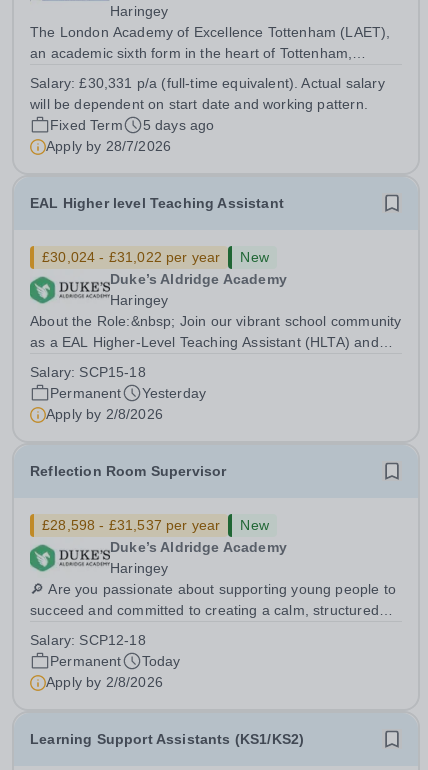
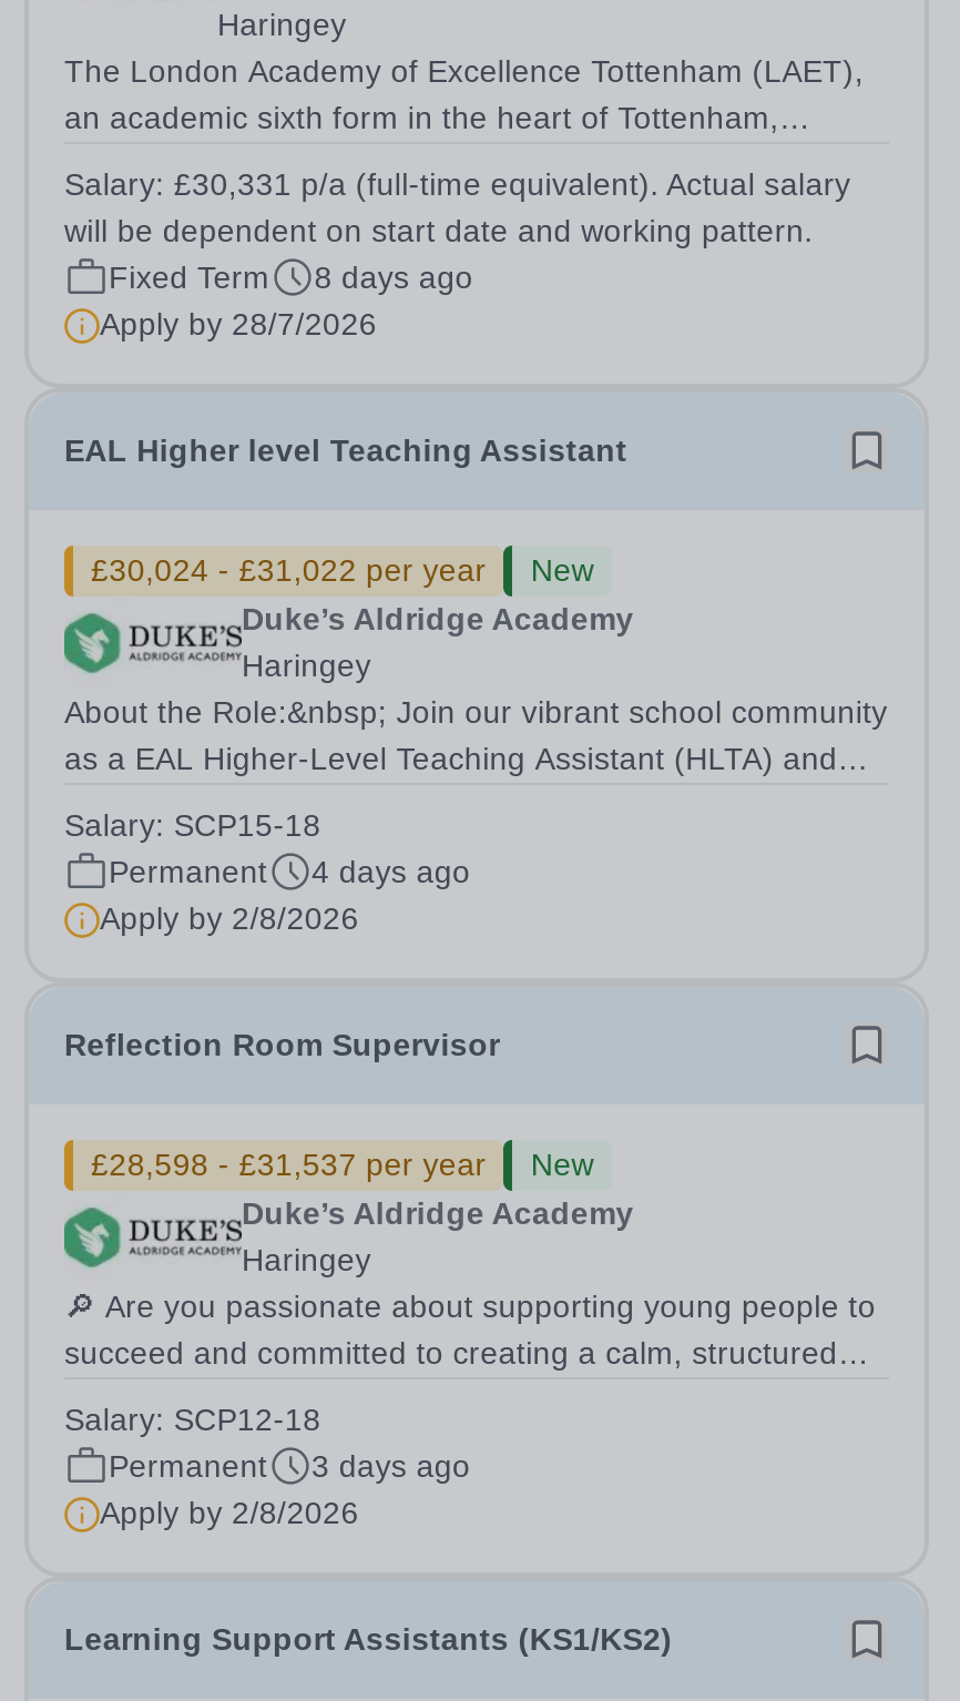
[50,117,214,133] Fixed Term 5 days ago -> [109,259,473,295] Fixed Term 8 days ago
[141,385,206,401] Yesterday -> [312,854,470,889] 4 days ago
[141,653,180,669] Today -> [312,1448,470,1484] 3 days ago

